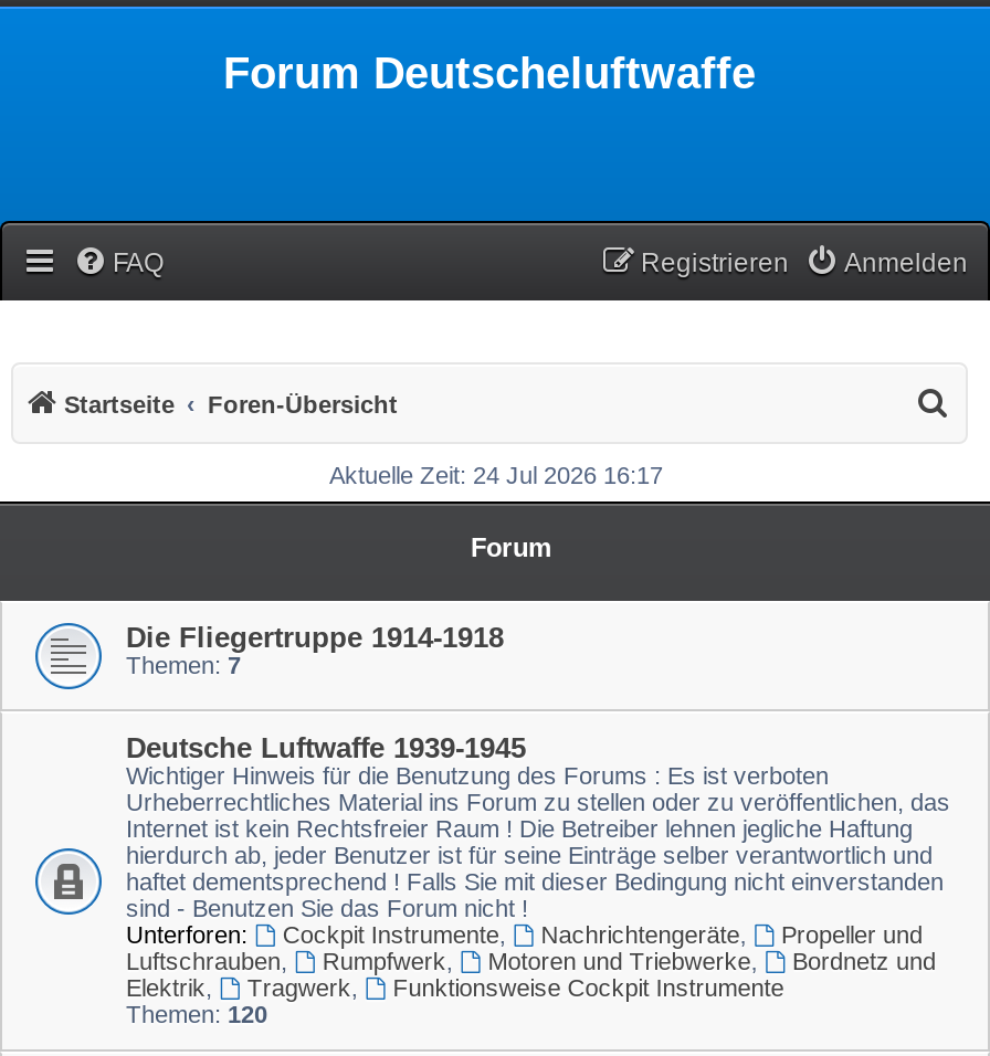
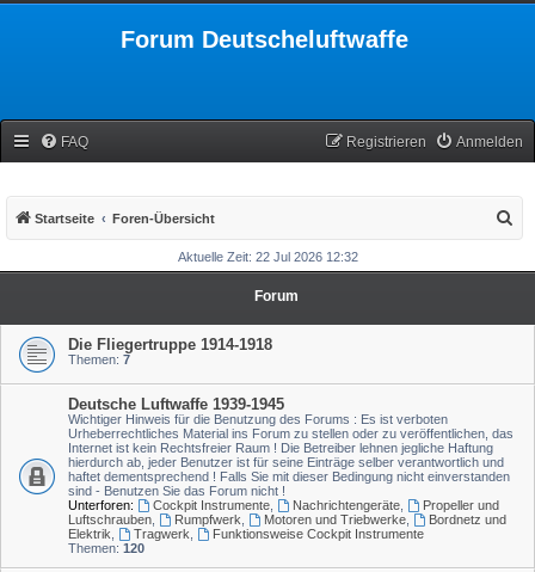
[329,462,663,488] Aktuelle Zeit: 24 Jul 2026 16:17 -> [178,250,358,264] Aktuelle Zeit: 22 Jul 2026 12:32

